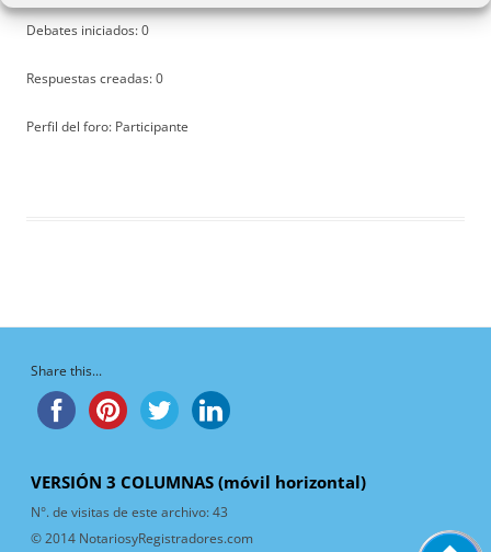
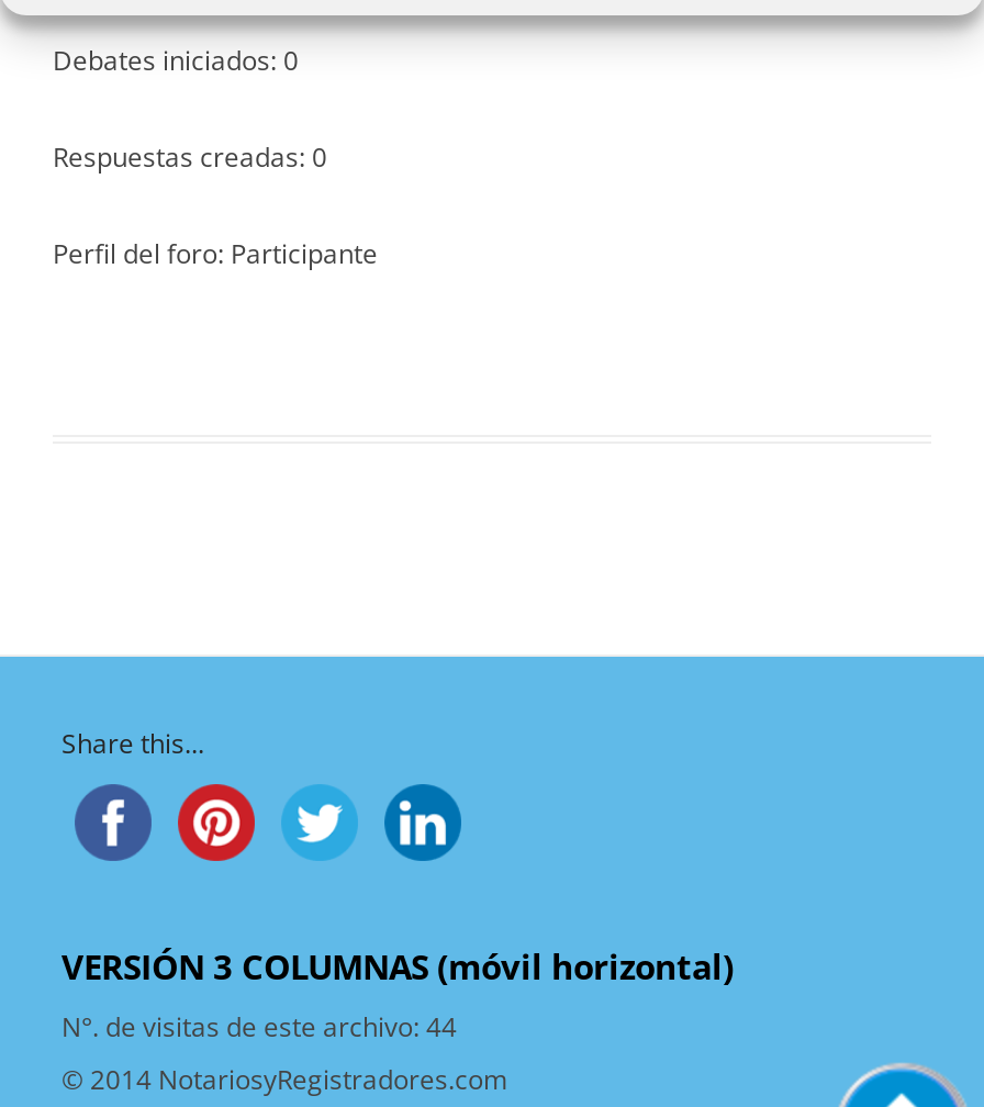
[31,503,228,522] N°. de visitas de este archivo: 43 -> [62,1009,457,1046] N°. de visitas de este archivo: 44

